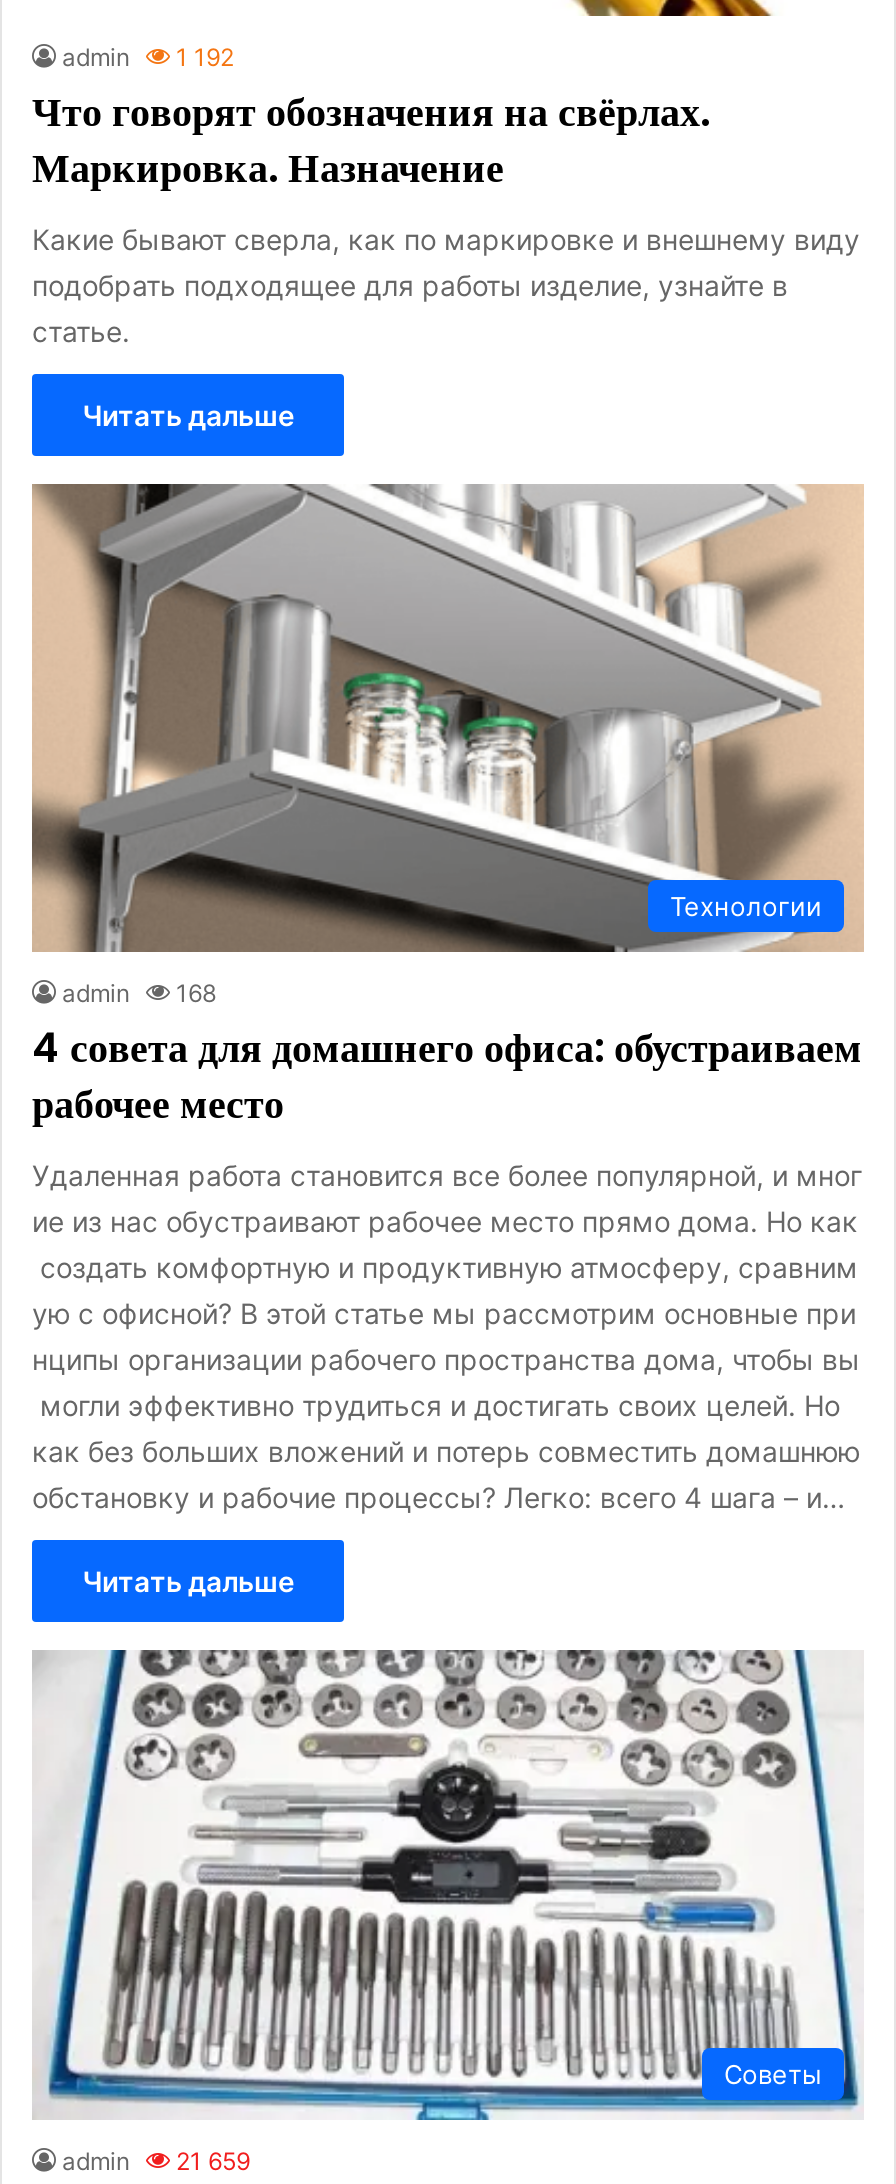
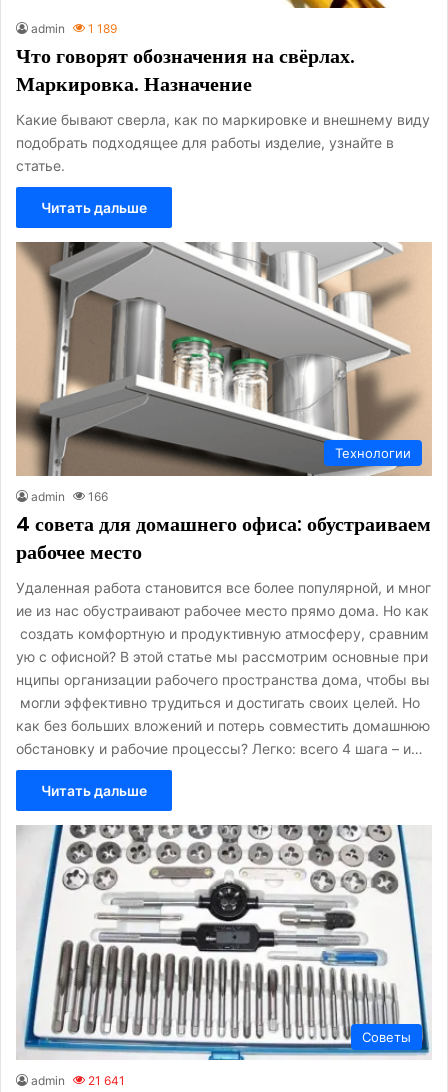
[62,41,234,71] admin 1 192 -> [31,21,117,36] admin 1 189
[62,979,216,1009] admin 168 -> [31,489,108,504] admin 166
[62,2146,250,2176] admin 21 659 -> [31,1073,125,1088] admin 21 641

